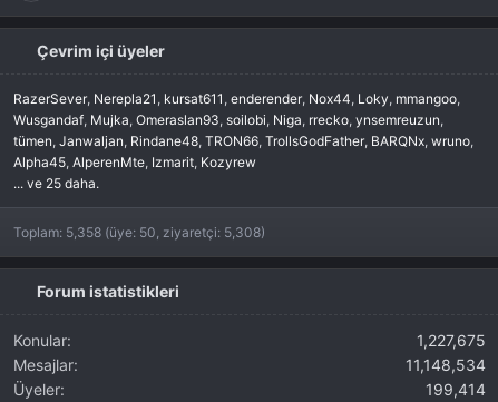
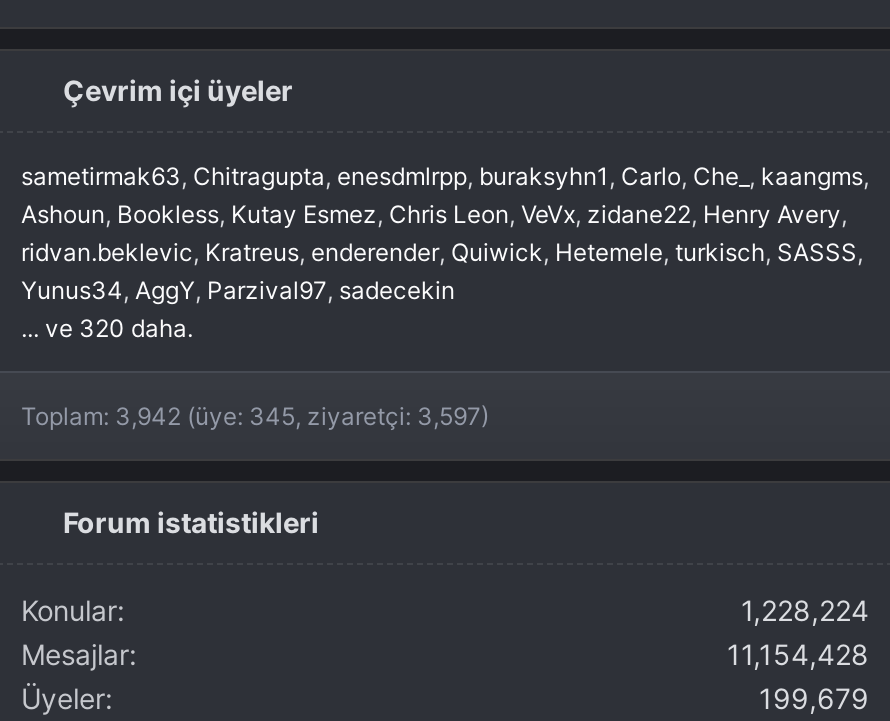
[13,90,470,191] RazerSever Nerepla21 kursat611 enderender Nox44 Loky mmangoo | Wusgandaf Mujka Omeraslan93 soilobi Niga rrecko ynsemreuzun | tümen Janwaljan Rindane48 TRON66 TrollsGodFather BARQNx wruno | Alpha45 AlperenMte Izmarit Kozyrew | ... ve 25 daha. -> [21,161,863,343] sametirmak63 Chitragupta enesdmlrpp buraksyhn1 Carlo Che_ kaangms | Ashoun Bookless Kutay Esmez Chris Leon VeVx zidane22 Henry Avery | ridvan.beklevic Kratreus enderender Quiwick Hetemele turkisch SASSS | Yunus34 AggY Parzival97 sadecekin | ... ve 320 daha.
[13,224,265,240] Toplam: 5,358 (üye: 50, ziyaretçi: 5,308) -> [21,401,489,431] Toplam: 3,942 (üye: 345, ziyaretçi: 3,597)
[417,331,486,350] 1,227,675 -> [741,593,869,627] 1,228,224
[406,355,486,374] 11,148,534 -> [727,637,869,671] 11,154,428
[426,380,486,399] 199,414 -> [759,681,869,715] 199,679

